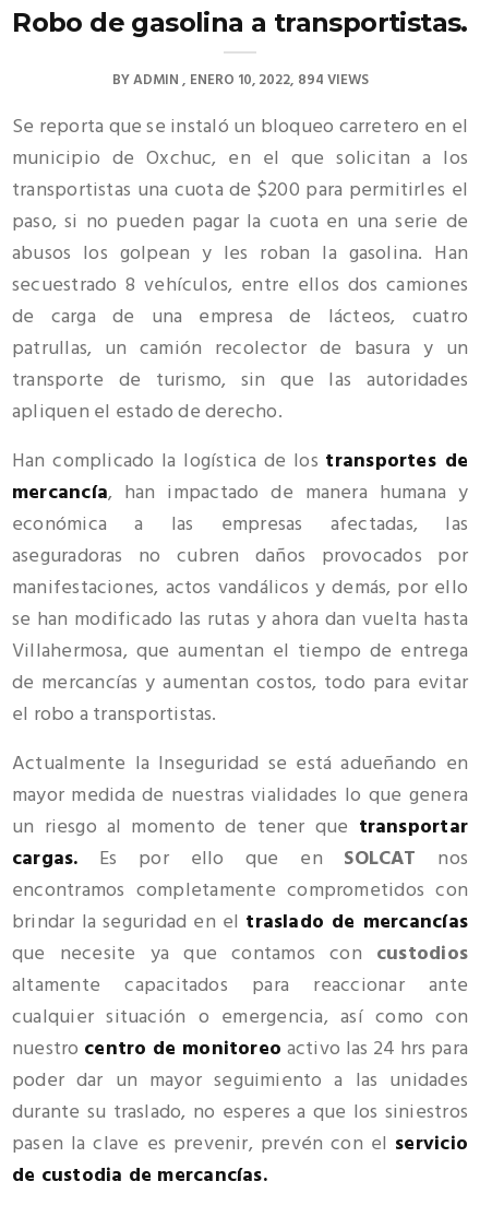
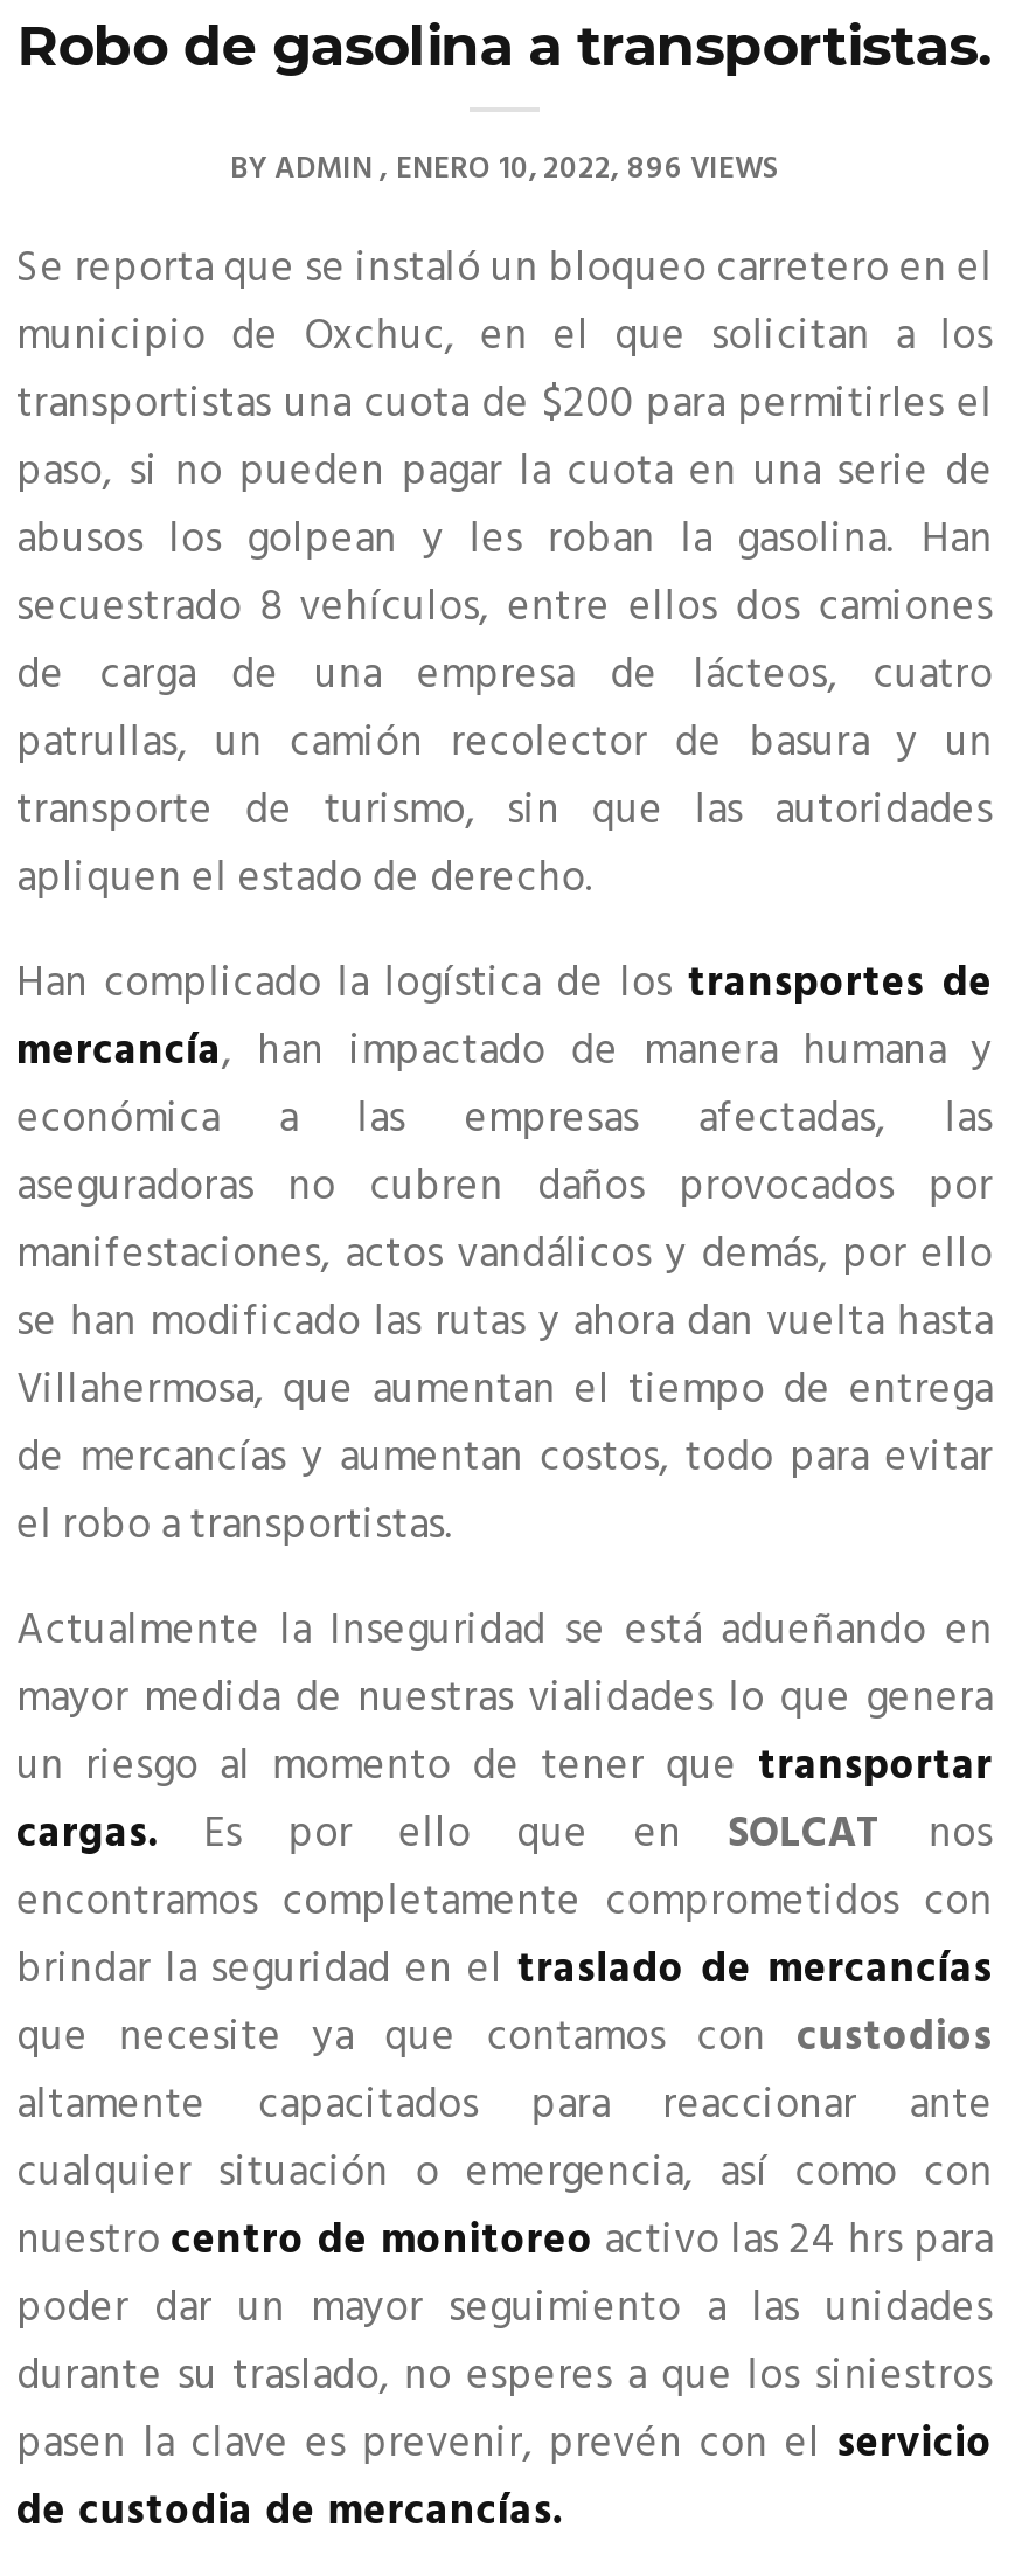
[112,68,368,91] BY ADMIN ENERO 10, 2022 894 VIEWS -> [230,145,779,194] BY ADMIN ENERO 10, 2022 896 VIEWS

